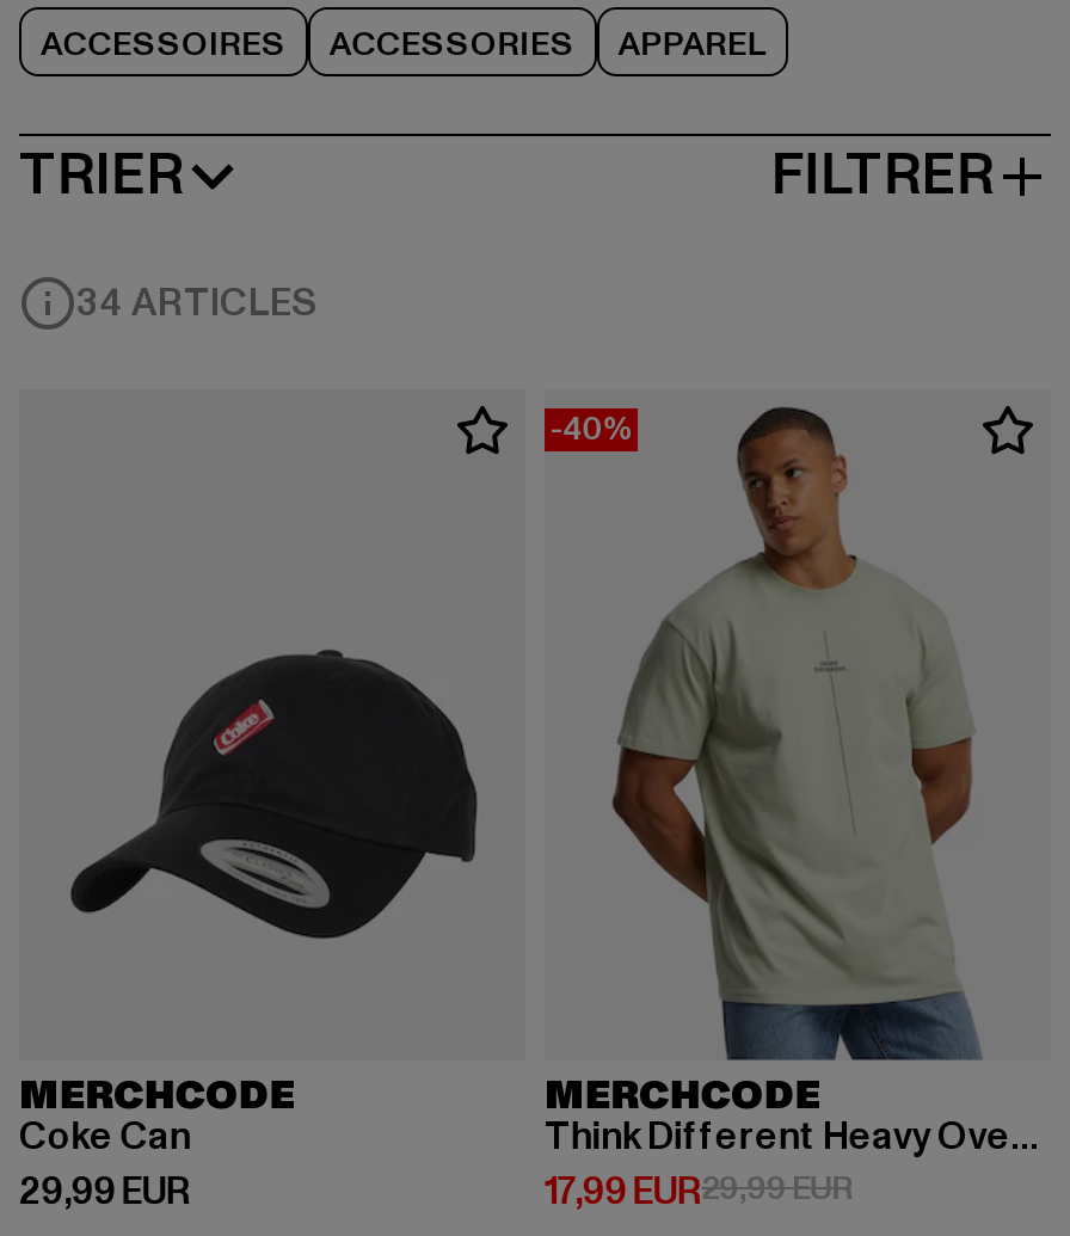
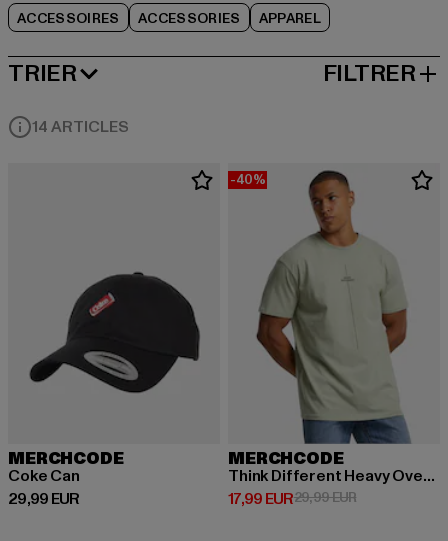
[76,277,318,330] 34 ARTICLES -> [32,116,129,138] 14 ARTICLES

